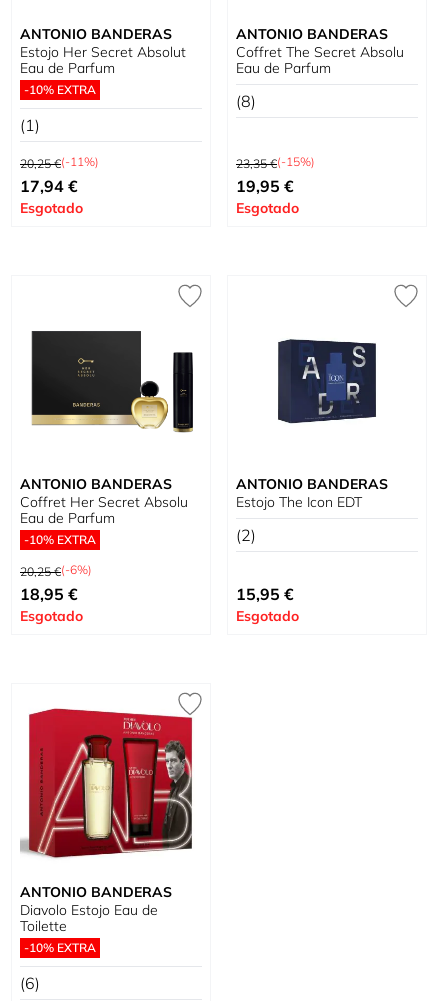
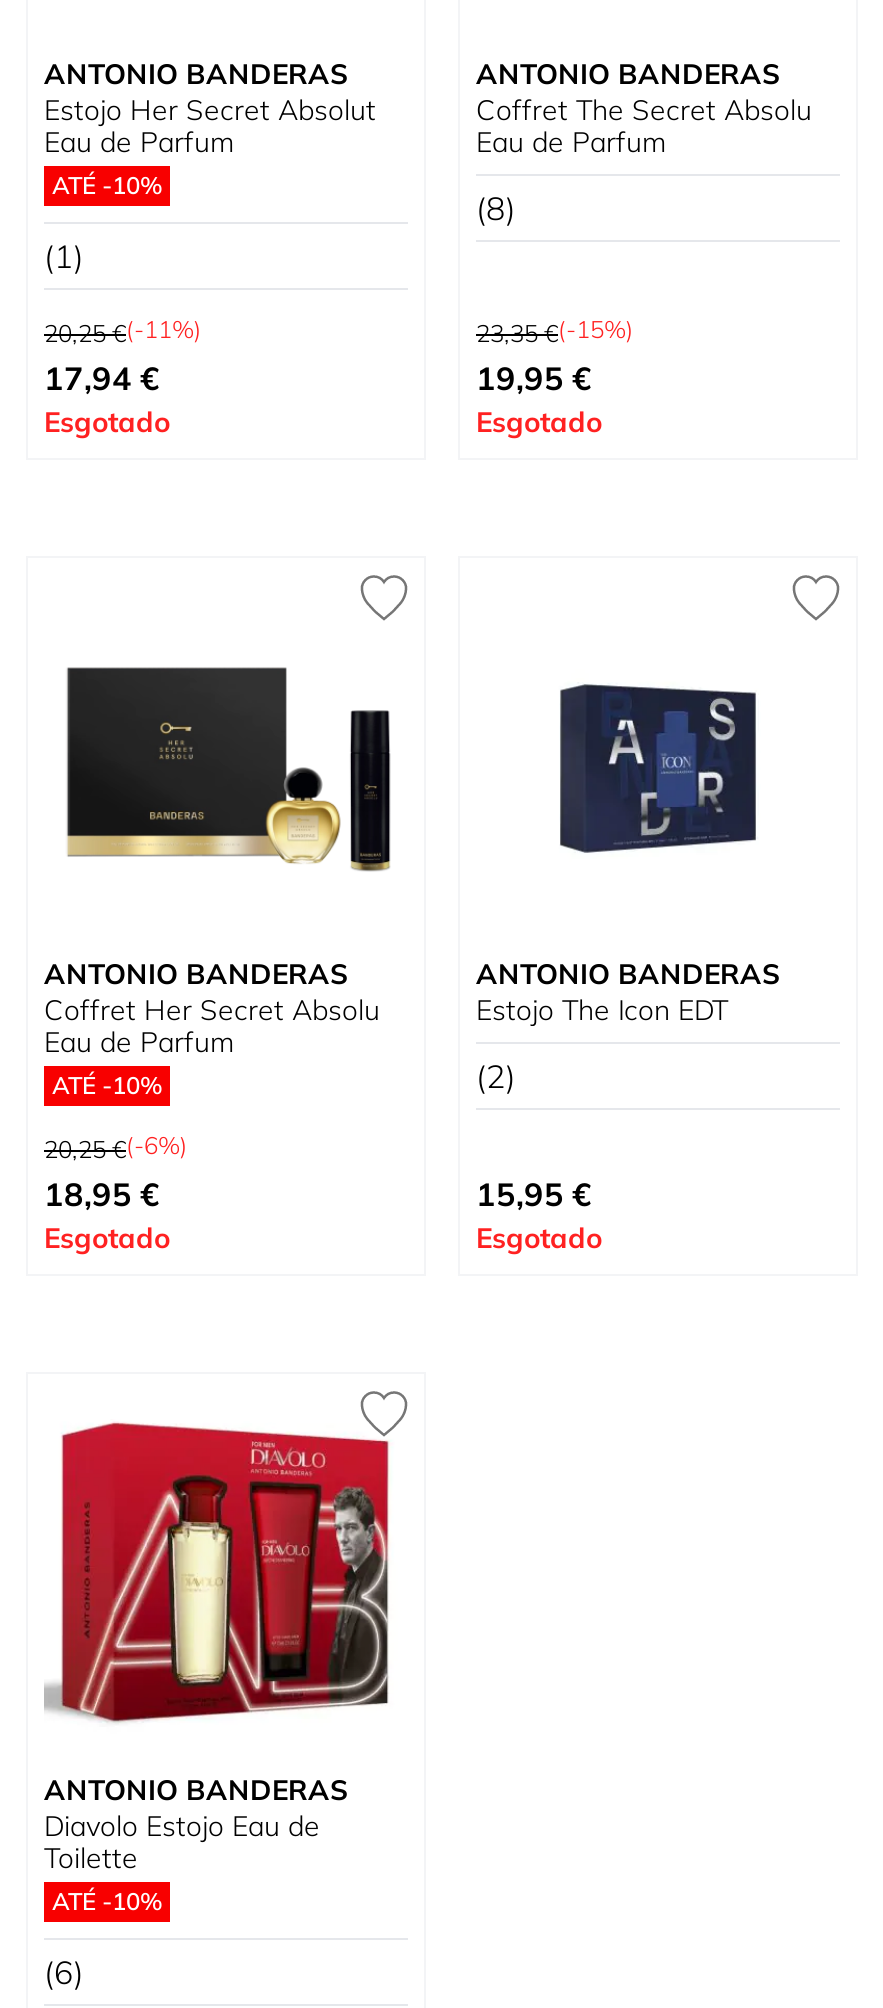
[24,82,96,97] -10% EXTRA -> [52,170,162,200] ATÉ -10%
[24,532,96,547] -10% EXTRA -> [52,1070,162,1100] ATÉ -10%
[24,940,96,955] -10% EXTRA -> [52,1886,162,1916] ATÉ -10%

